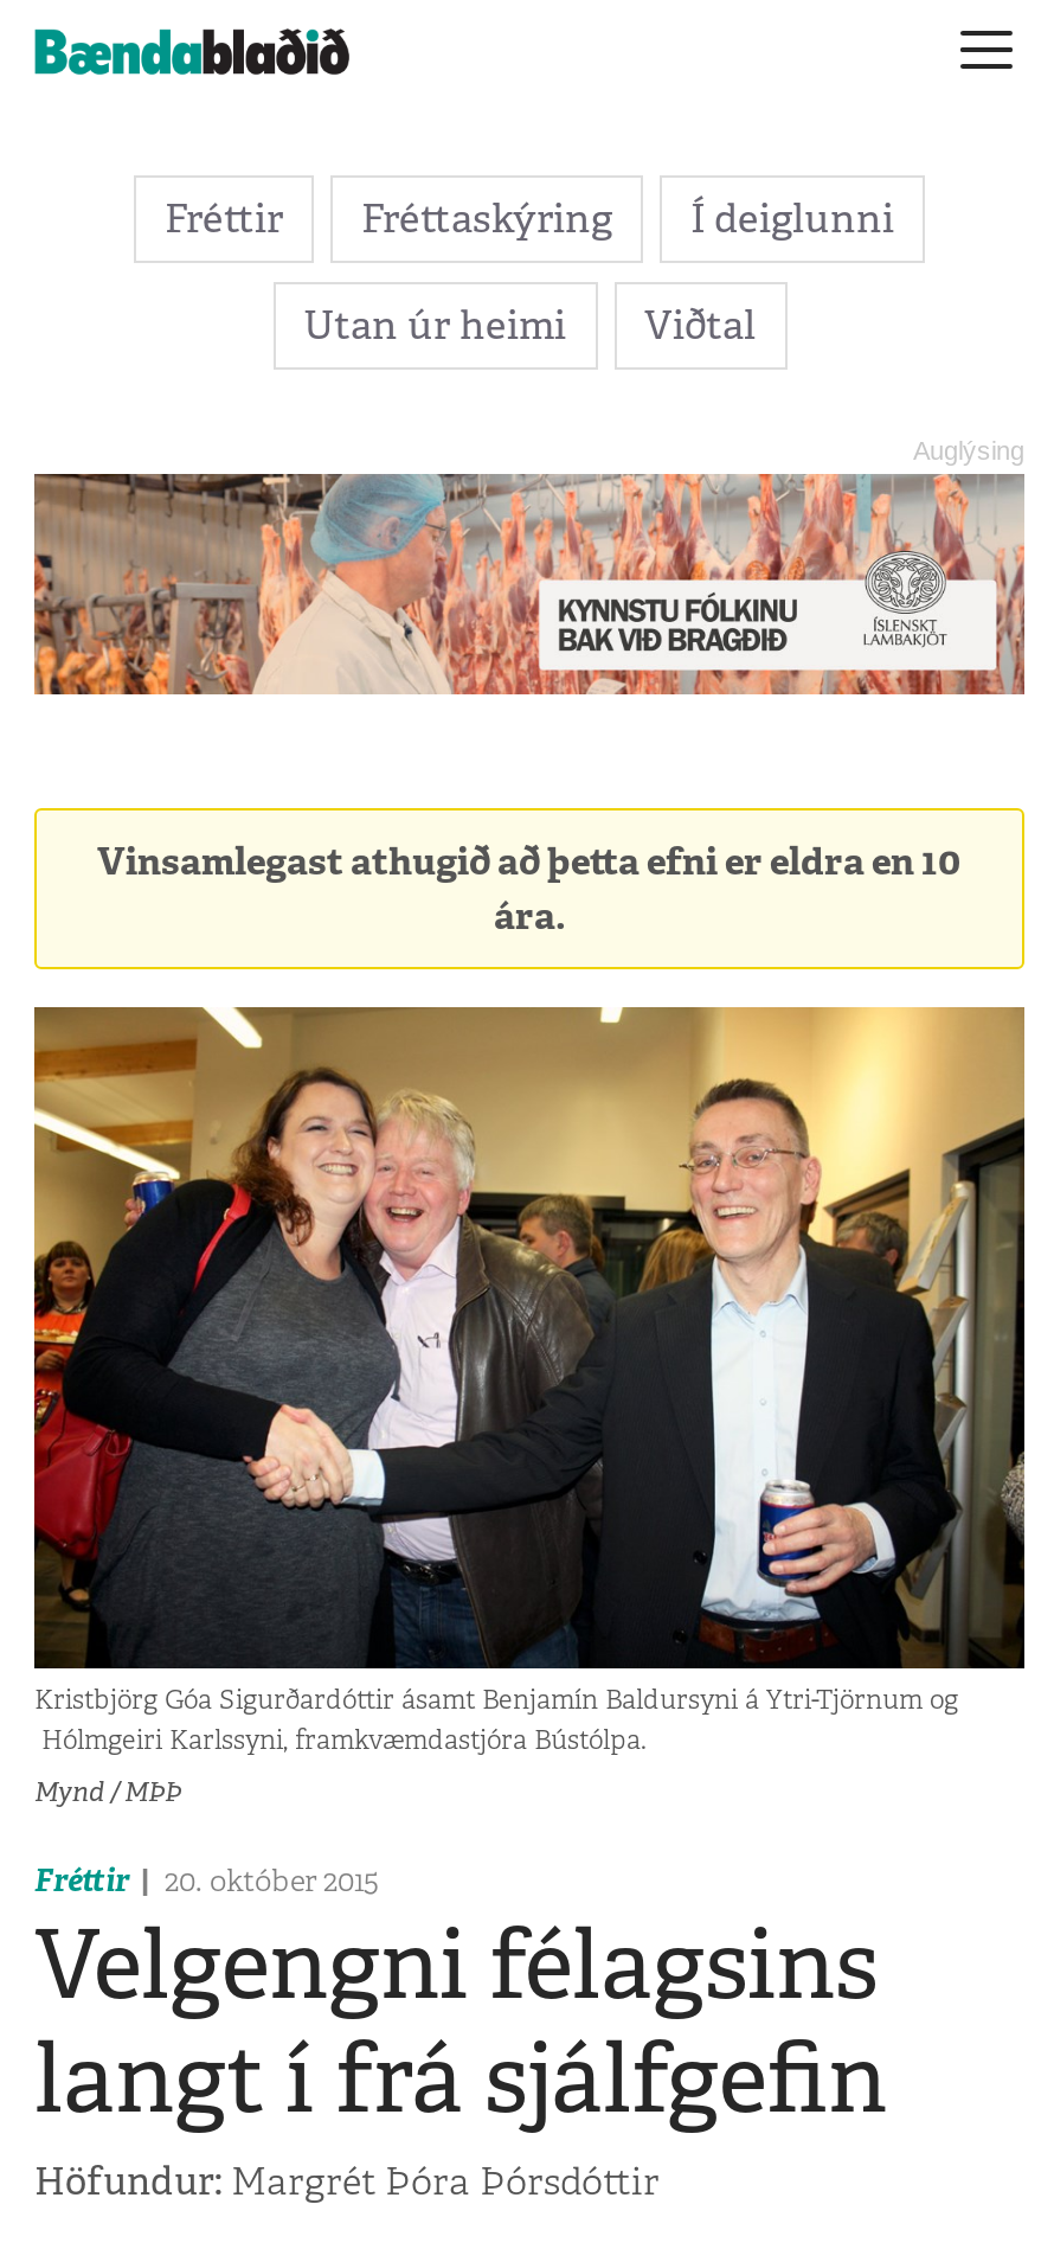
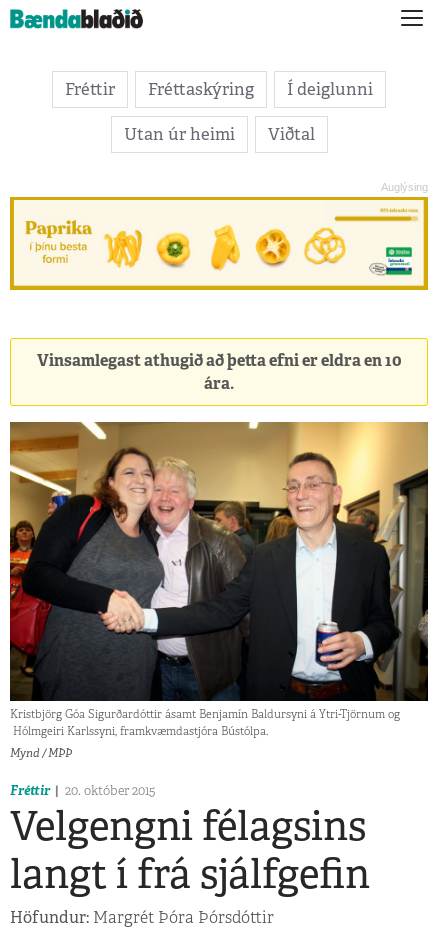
[32,472,1027,697] [image] -> [9,196,429,291] [image]

